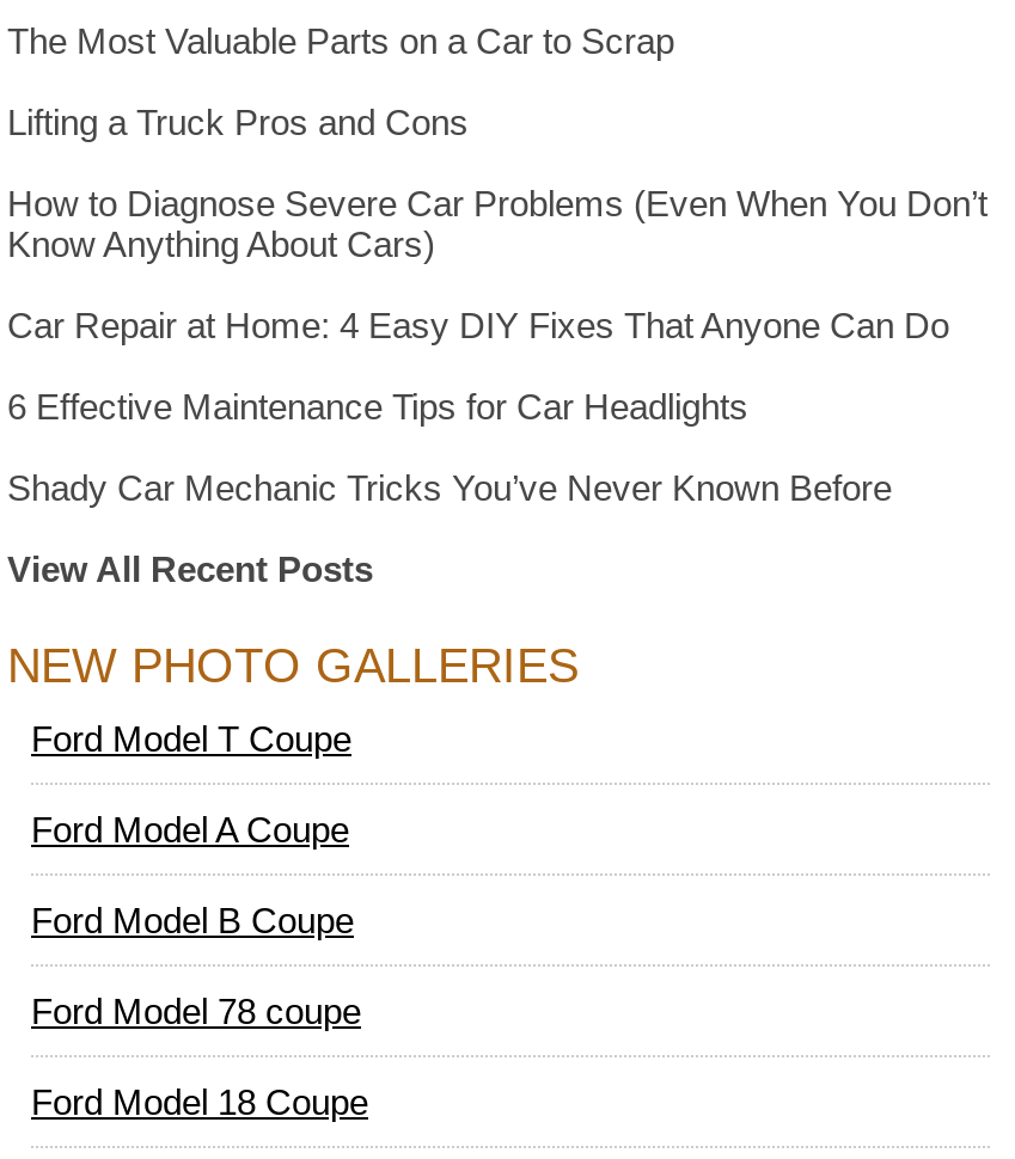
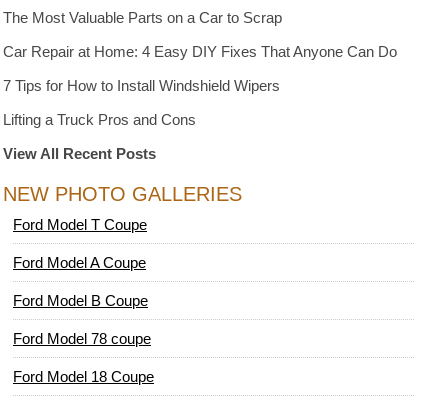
moved [7,102,469,142] -> [3,111,196,128]: Lifting a Truck Pros and Cons
[7,183,988,264] How to Diagnose Severe Car Problems (Even When You Don’t | Know Anything About Cars) -> none
[7,386,748,427] 6 Effective Maintenance Tips for Car Headlights -> [3,77,280,94] 7 Tips for How to Install Windshield Wipers
[7,467,892,508] Shady Car Mechanic Tricks You’ve Never Known Before -> none

